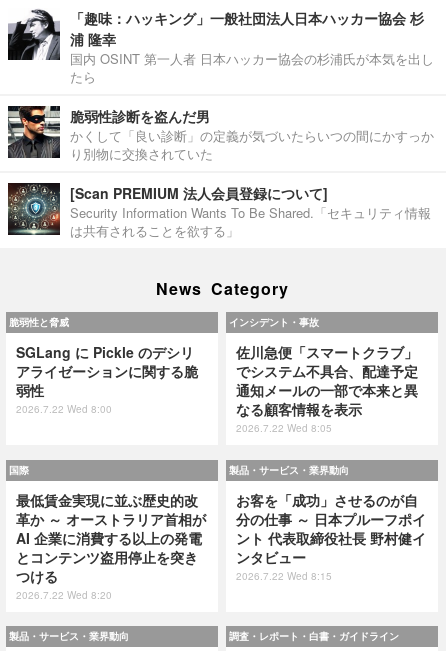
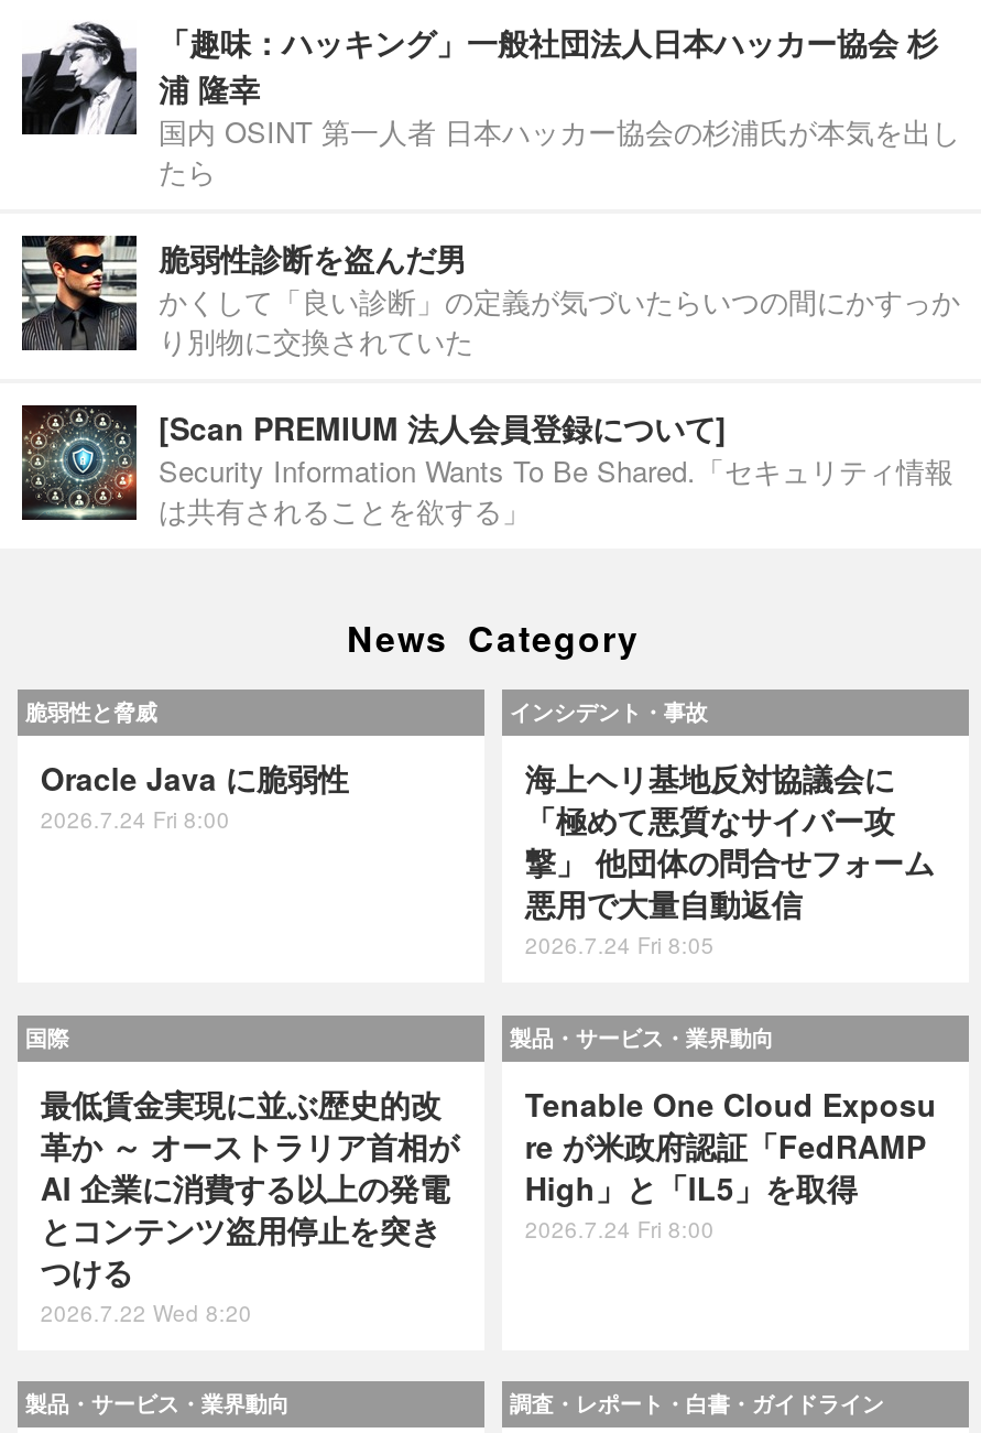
[16,342,198,416] SGLang に Pickle のデシリ | アライゼーションに関する脆 | 弱性 | 2026.7.22 Wed 8:00 -> [41,757,349,836] Oracle Java に脆弱性 | 2026.7.24 Fri 8:00
[236,342,418,435] 佐川急便「スマートクラブ」 | でシステム不具合、配達予定 | 通知メールの一部で本来と異 | なる顧客情報を表示 | 2026.7.22 Wed 8:05 -> [525,757,935,962] 海上ヘリ基地反対協議会に | 「極めて悪質なサイバー攻 | 撃」 他団体の問合せフォーム | 悪用で大量自動返信 | 2026.7.24 Fri 8:05
[236,490,426,583] お客を「成功」させるのが自 | 分の仕事 ～ 日本プルーフポイ | ント 代表取締役社長 野村健イ | ンタビュー | 2026.7.22 Wed 8:15 -> [525,1081,937,1244] Tenable One Cloud Exposu | re が米政府認証「FedRAMP | High」と「IL5」を取得 | 2026.7.24 Fri 8:00

